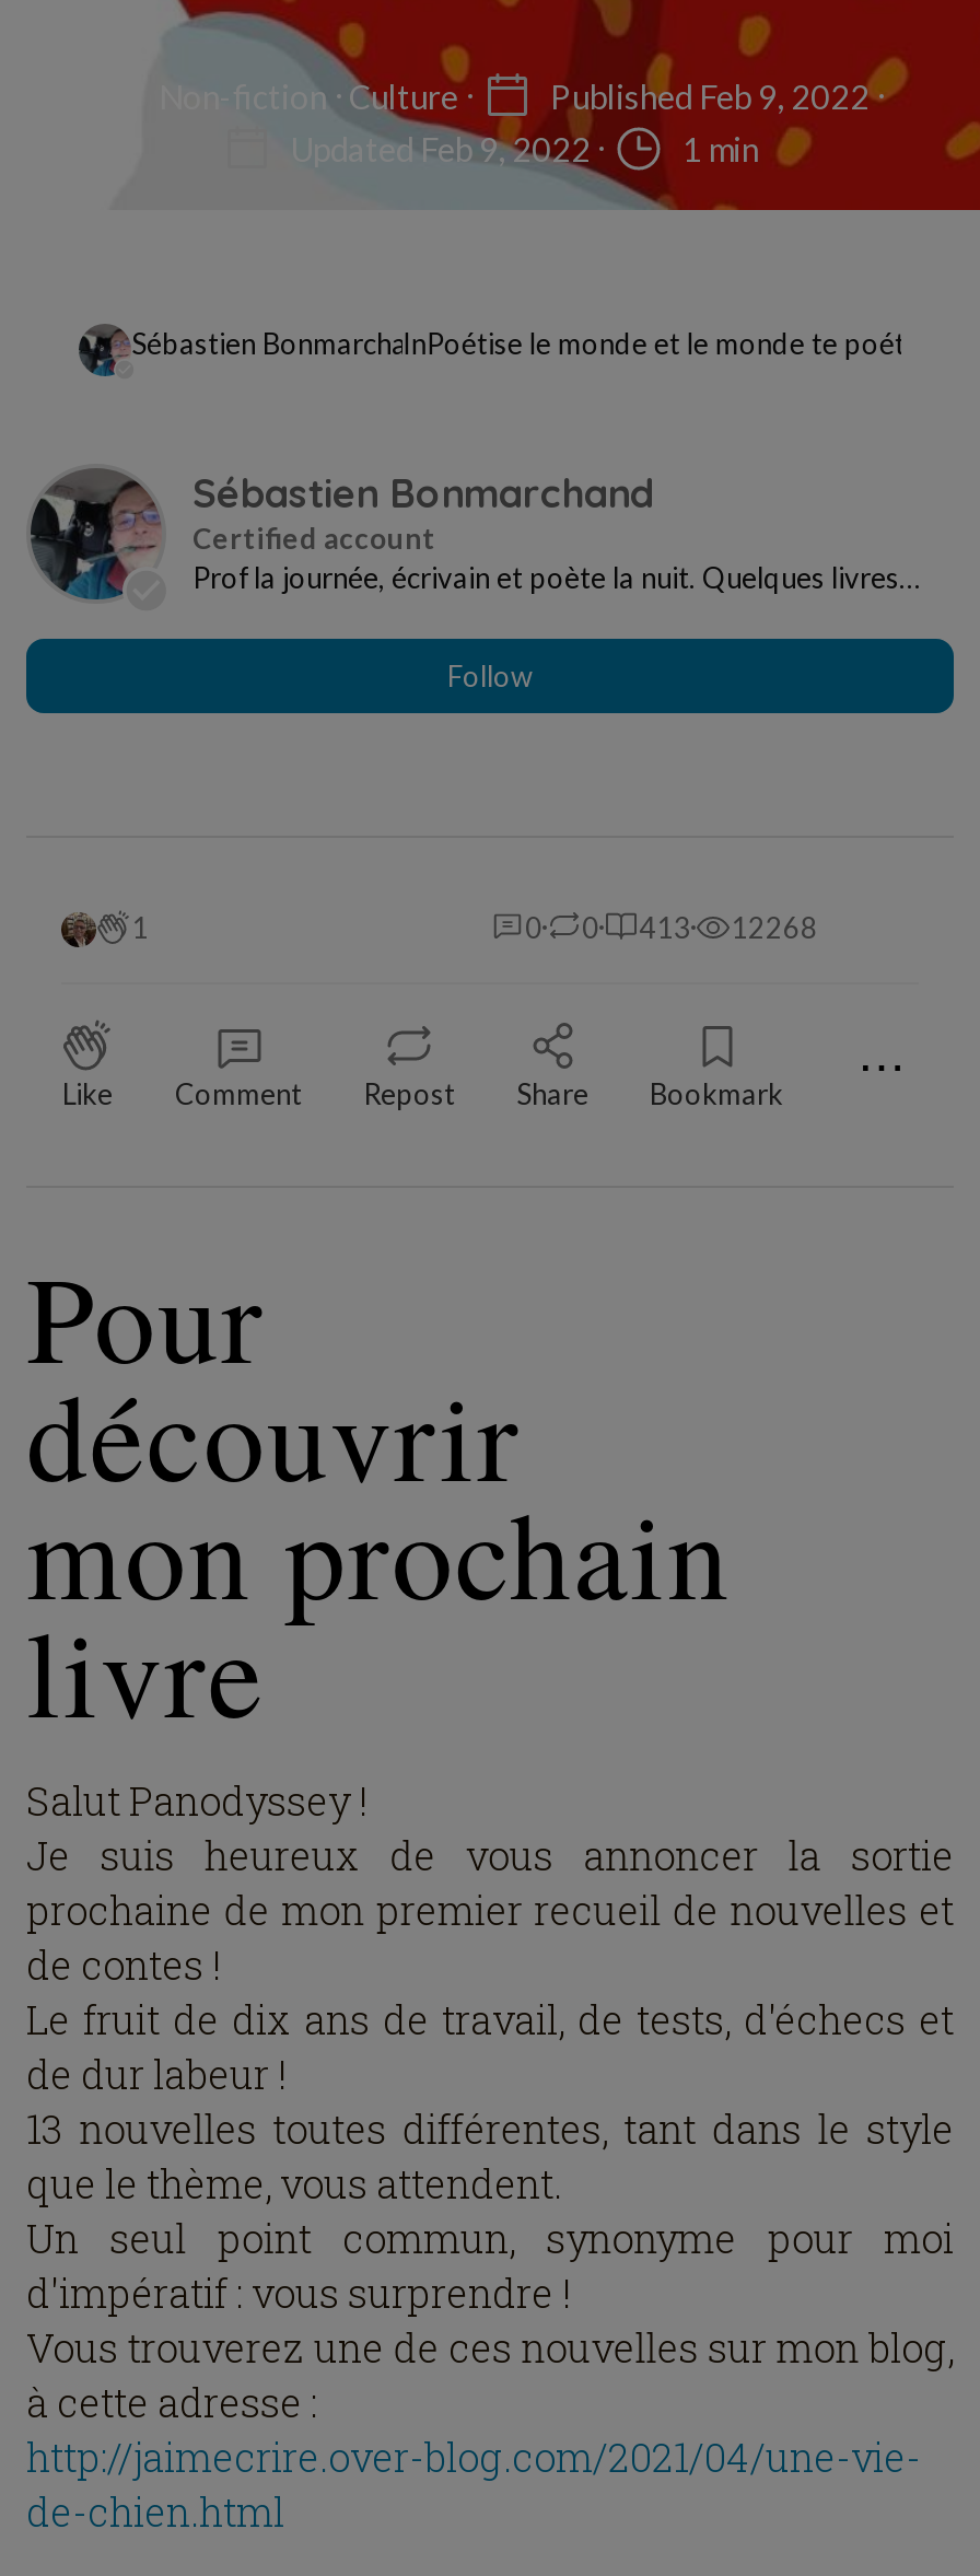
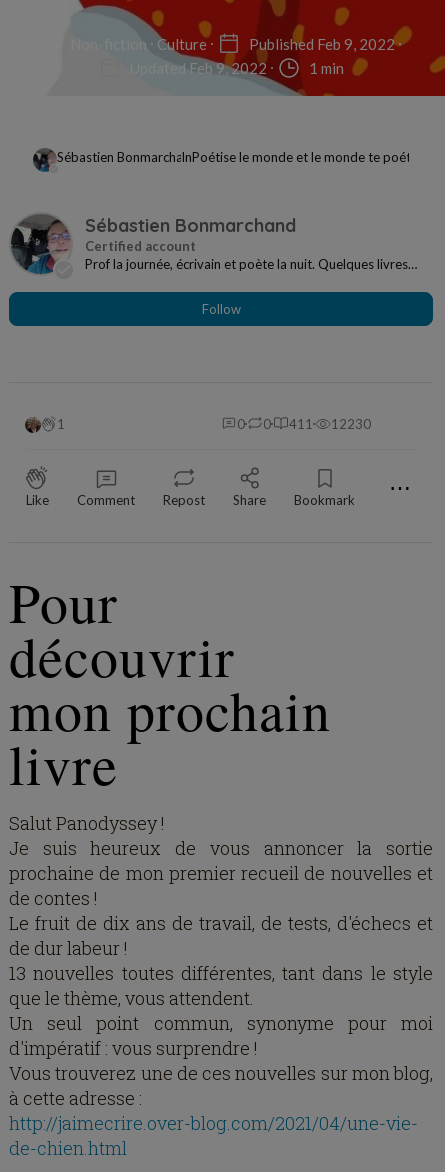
[639,910,691,945] 413 -> [289,416,313,432] 411
[731,910,818,945] 12268 -> [331,416,371,432] 12230

